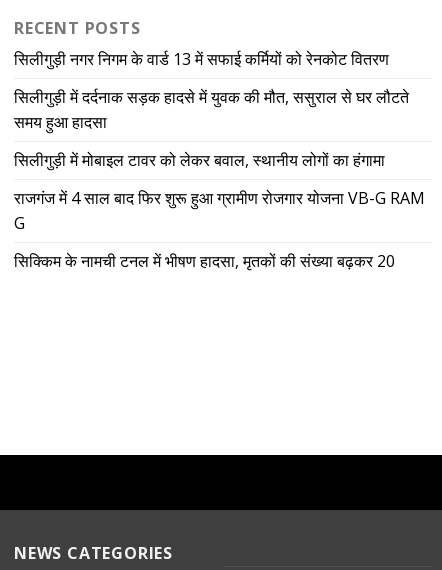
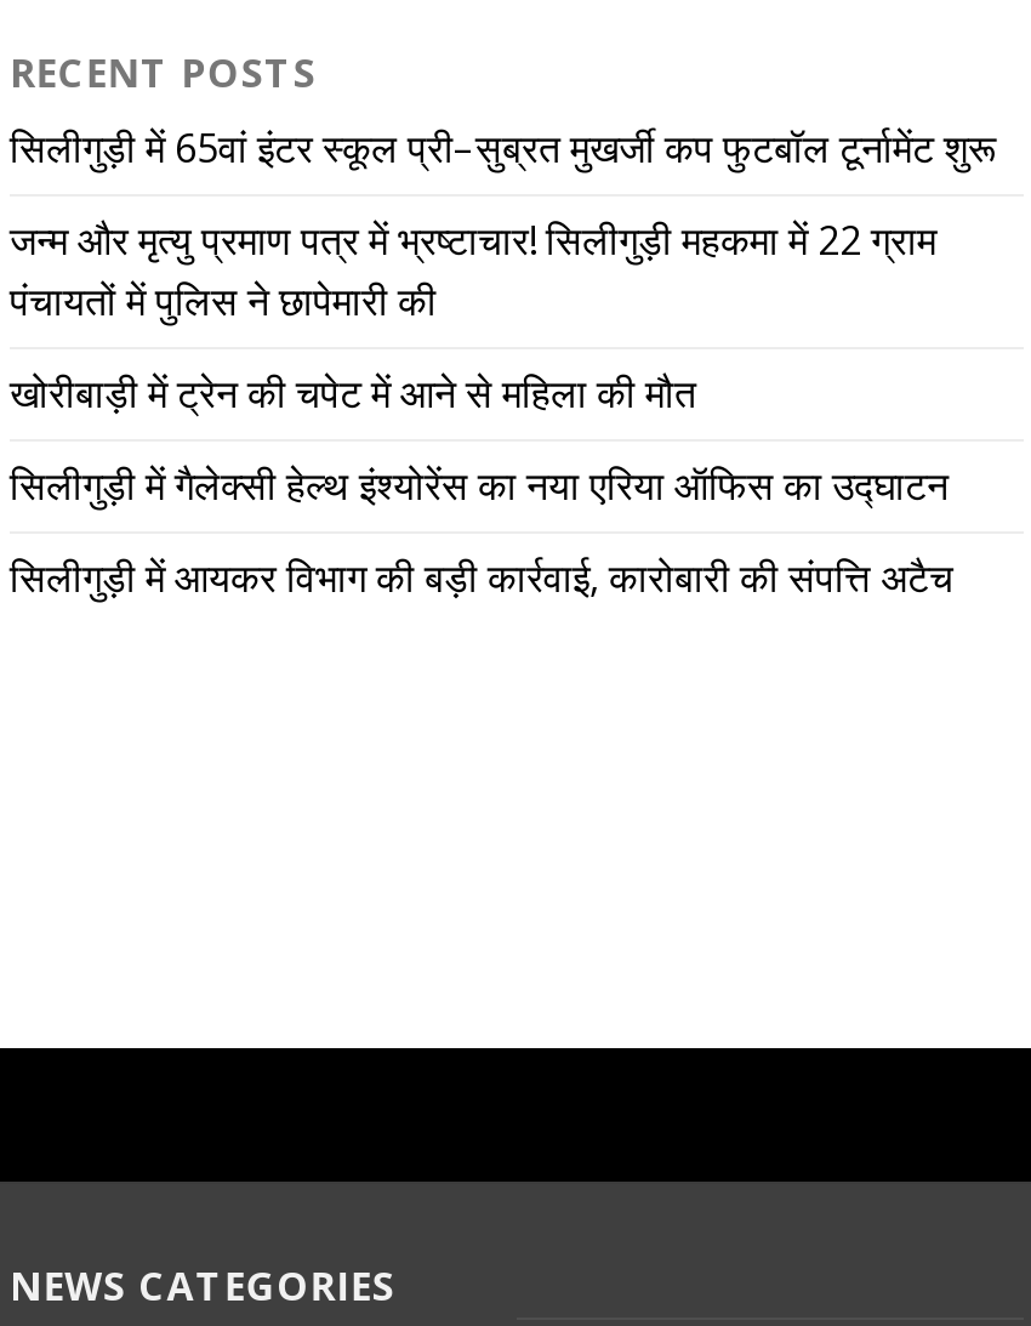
[14,47,389,69] सिलीगुड़ी नगर निगम के वार्ड 13 में सफाई कर्मियों को रेनकोट वितरण -> [10,120,1007,173] सिलीगुड़ी में 65वां इंटर स्कूल प्री–सुब्रत मुखर्जी कप फुटबॉल टूर्नामेंट शुरू
[14,85,409,132] सिलीगुड़ी में दर्दनाक सड़क हादसे में युवक की मौत, ससुराल से घर लौटते | समय हुआ हादसा -> [10,212,936,326] जन्म और मृत्यु प्रमाण पत्र में भ्रष्टाचार! सिलीगुड़ी महकमा में 22 ग्राम | पंचायतों में पुलिस ने छापेमारी की
[14,148,385,170] सिलीगुड़ी में मोबाइल टावर को लेकर बवाल, स्थानीय लोगों का हंगामा -> [10,365,706,419] खोरीबाड़ी में ट्रेन की चपेट में आने से महिला की मौत
[14,186,425,233] राजगंज में 4 साल बाद फिर शुरू हुआ ग्रामीण रोजगार योजना VB-G RAM | G -> [10,457,958,511] सिलीगुड़ी में गैलेक्सी हेल्थ इंश्योरेंस का नया एरिया ऑफिस का उद्घाटन
[14,249,395,271] सिक्किम के नामची टनल में भीषण हादसा, मृतकों की संख्या बढ़कर 20 -> [10,550,953,603] सिलीगुड़ी में आयकर विभाग की बड़ी कार्रवाई, कारोबारी की संपत्ति अटैच

